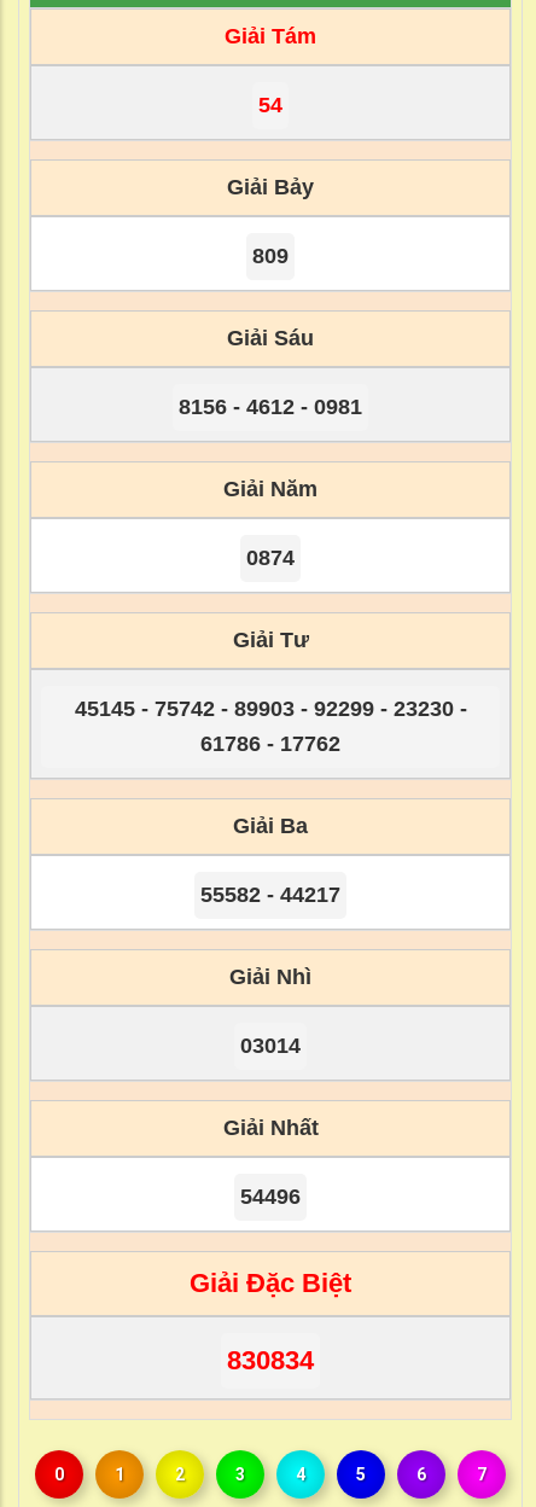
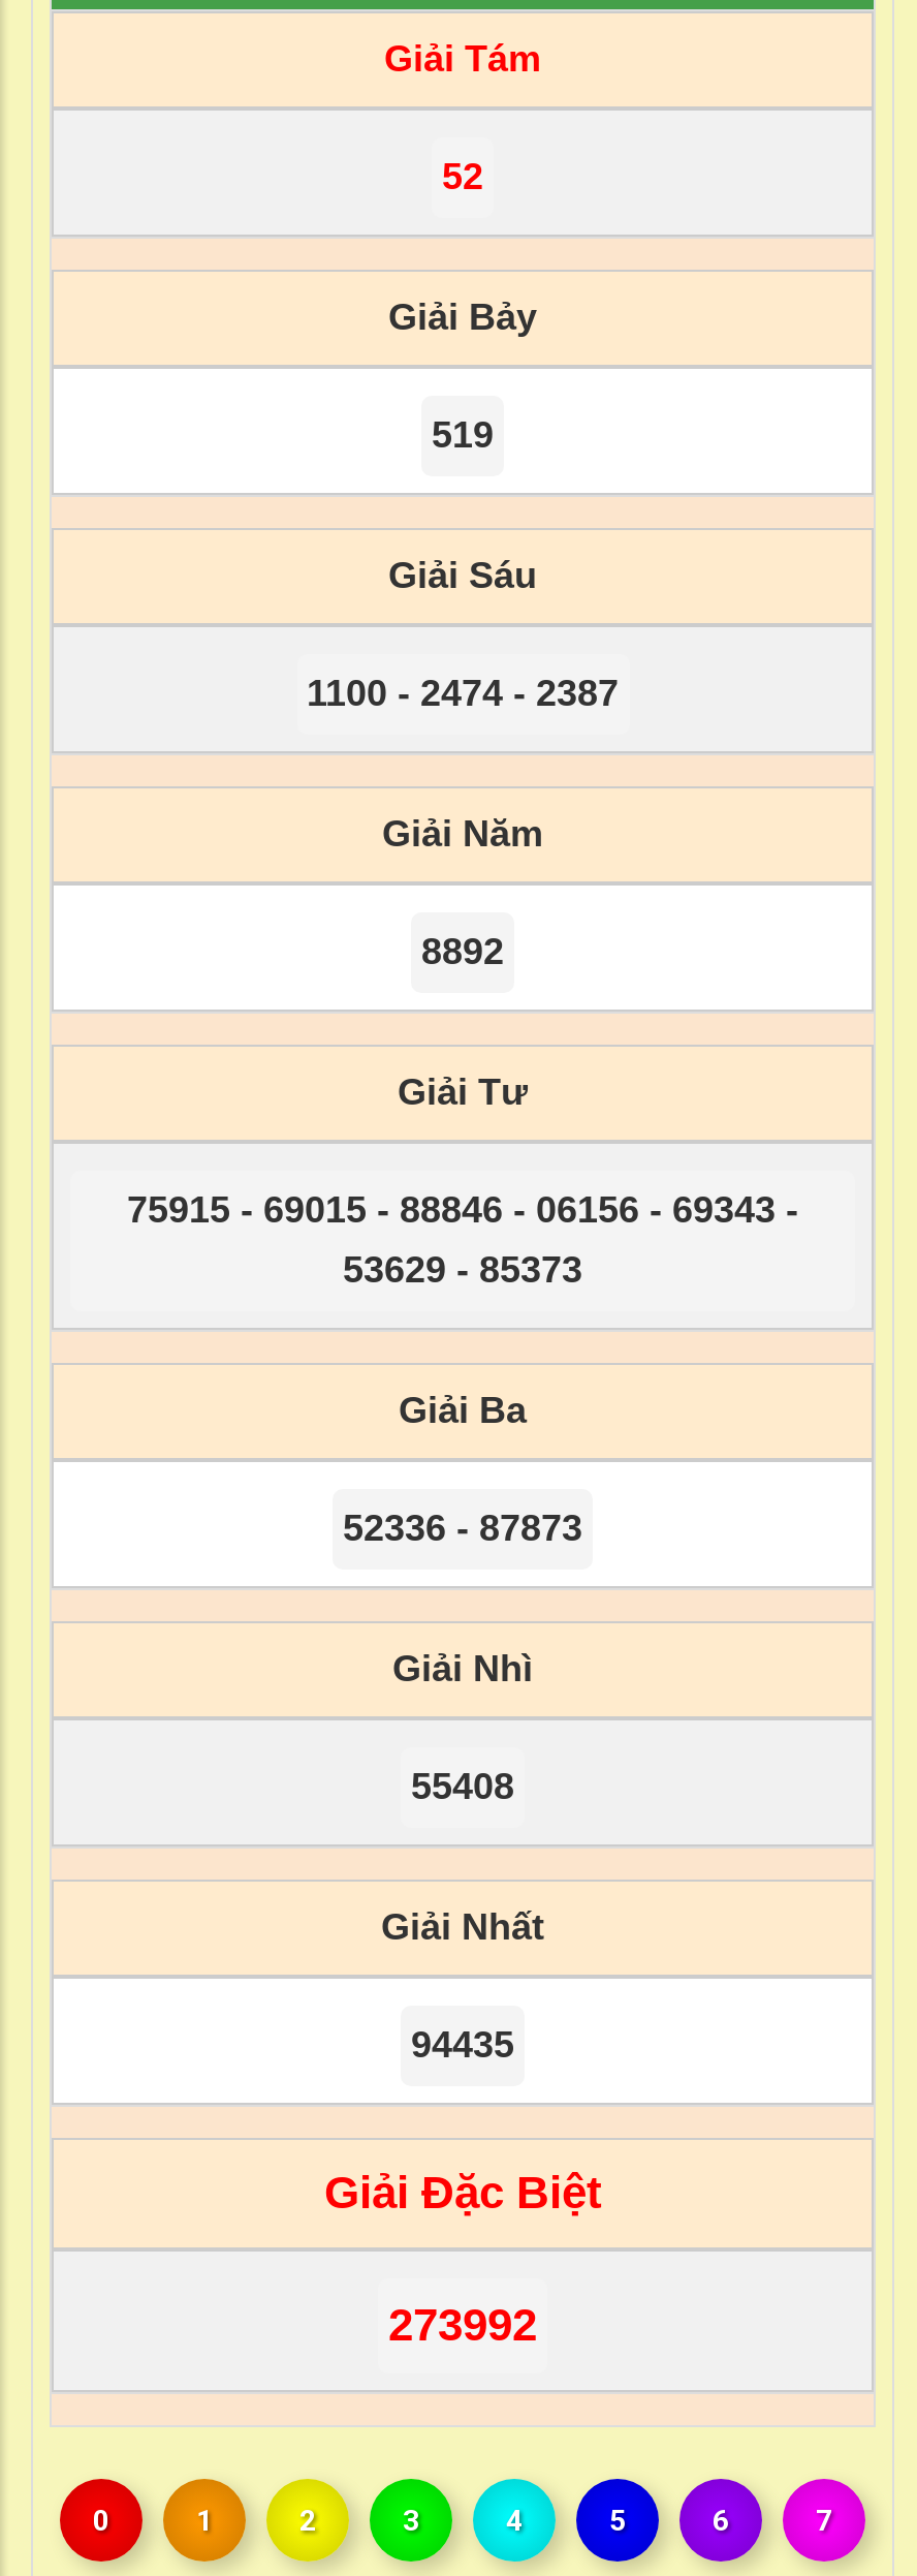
[258,93,282,117] 54 -> [442,157,483,198] 52
[252,244,289,268] 809 -> [432,415,494,456] 519
[179,395,362,419] 8156 - 4612 - 0981 -> [307,673,619,715] 1100 - 2474 - 2387
[246,546,295,570] 0874 -> [421,932,504,973] 8892
[74,697,467,721] 45145 - 75742 - 89903 - 92299 - 23230 - -> [127,1190,798,1231] 75915 - 69015 - 88846 - 06156 - 69343 -
[200,732,340,756] 61786 - 17762 -> [343,1250,582,1291] 53629 - 85373
[200,883,340,907] 55582 - 44217 -> [343,1508,582,1550] 52336 - 87873
[240,1034,301,1058] 03014 -> [411,1767,514,1808] 55408
[240,1185,301,1209] 54496 -> [411,2025,514,2066] 94435
[227,1346,314,1376] 830834 -> [388,2300,537,2351] 273992

